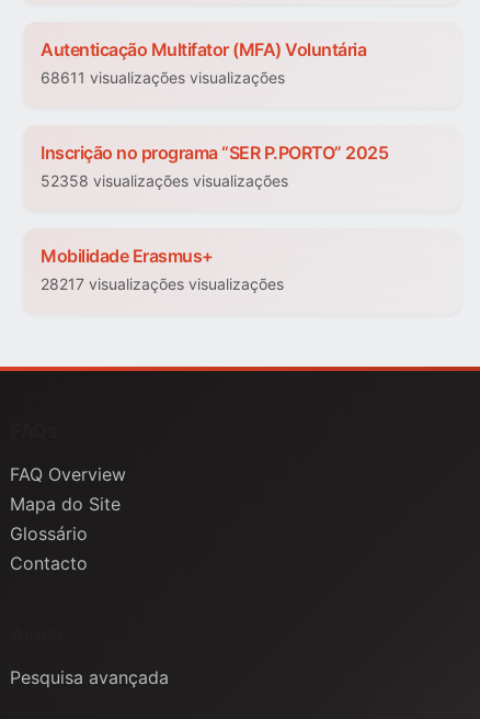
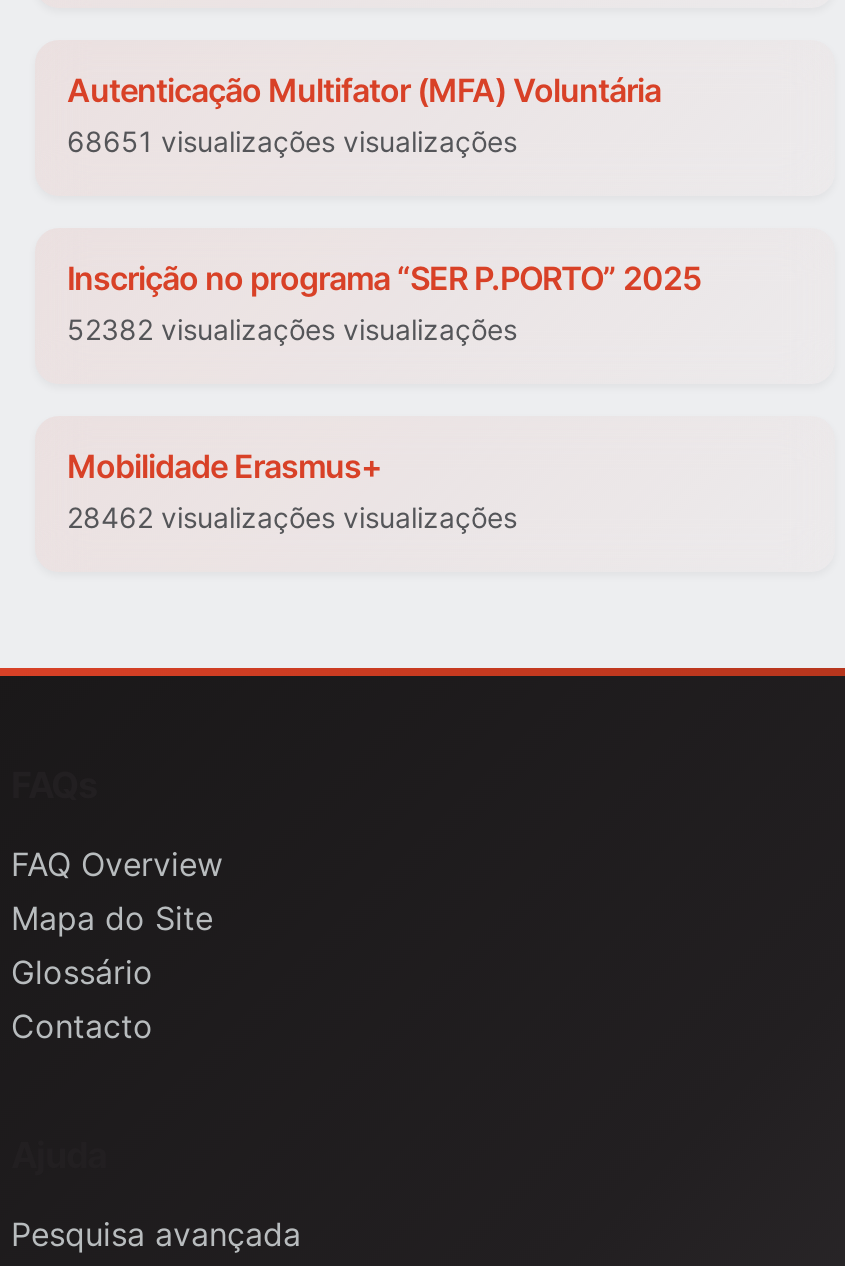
[41,69,285,87] 68611 visualizações visualizações -> [67,125,517,159] 68651 visualizações visualizações
[41,172,288,190] 52358 visualizações visualizações -> [67,313,517,347] 52382 visualizações visualizações
[41,275,284,294] 28217 visualizações visualizações -> [67,501,517,535] 28462 visualizações visualizações

